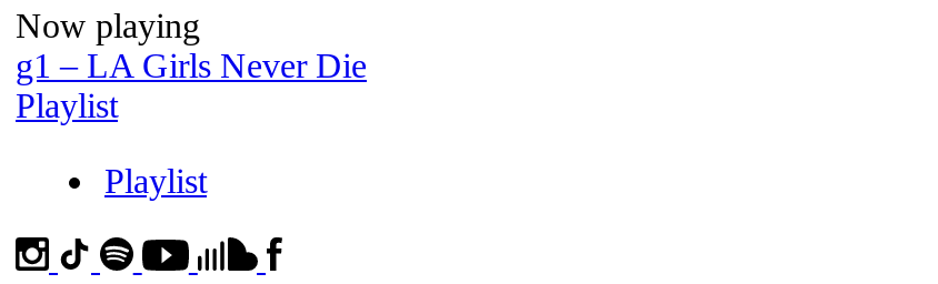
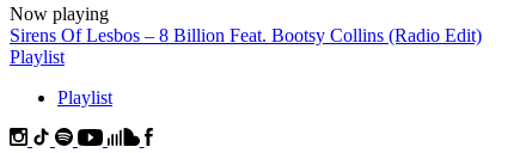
[16,47,367,85] g1 – LA Girls Never Die -> [10,25,482,46] Sirens Of Lesbos – 8 Billion Feat. Bootsy Collins (Radio Edit)

